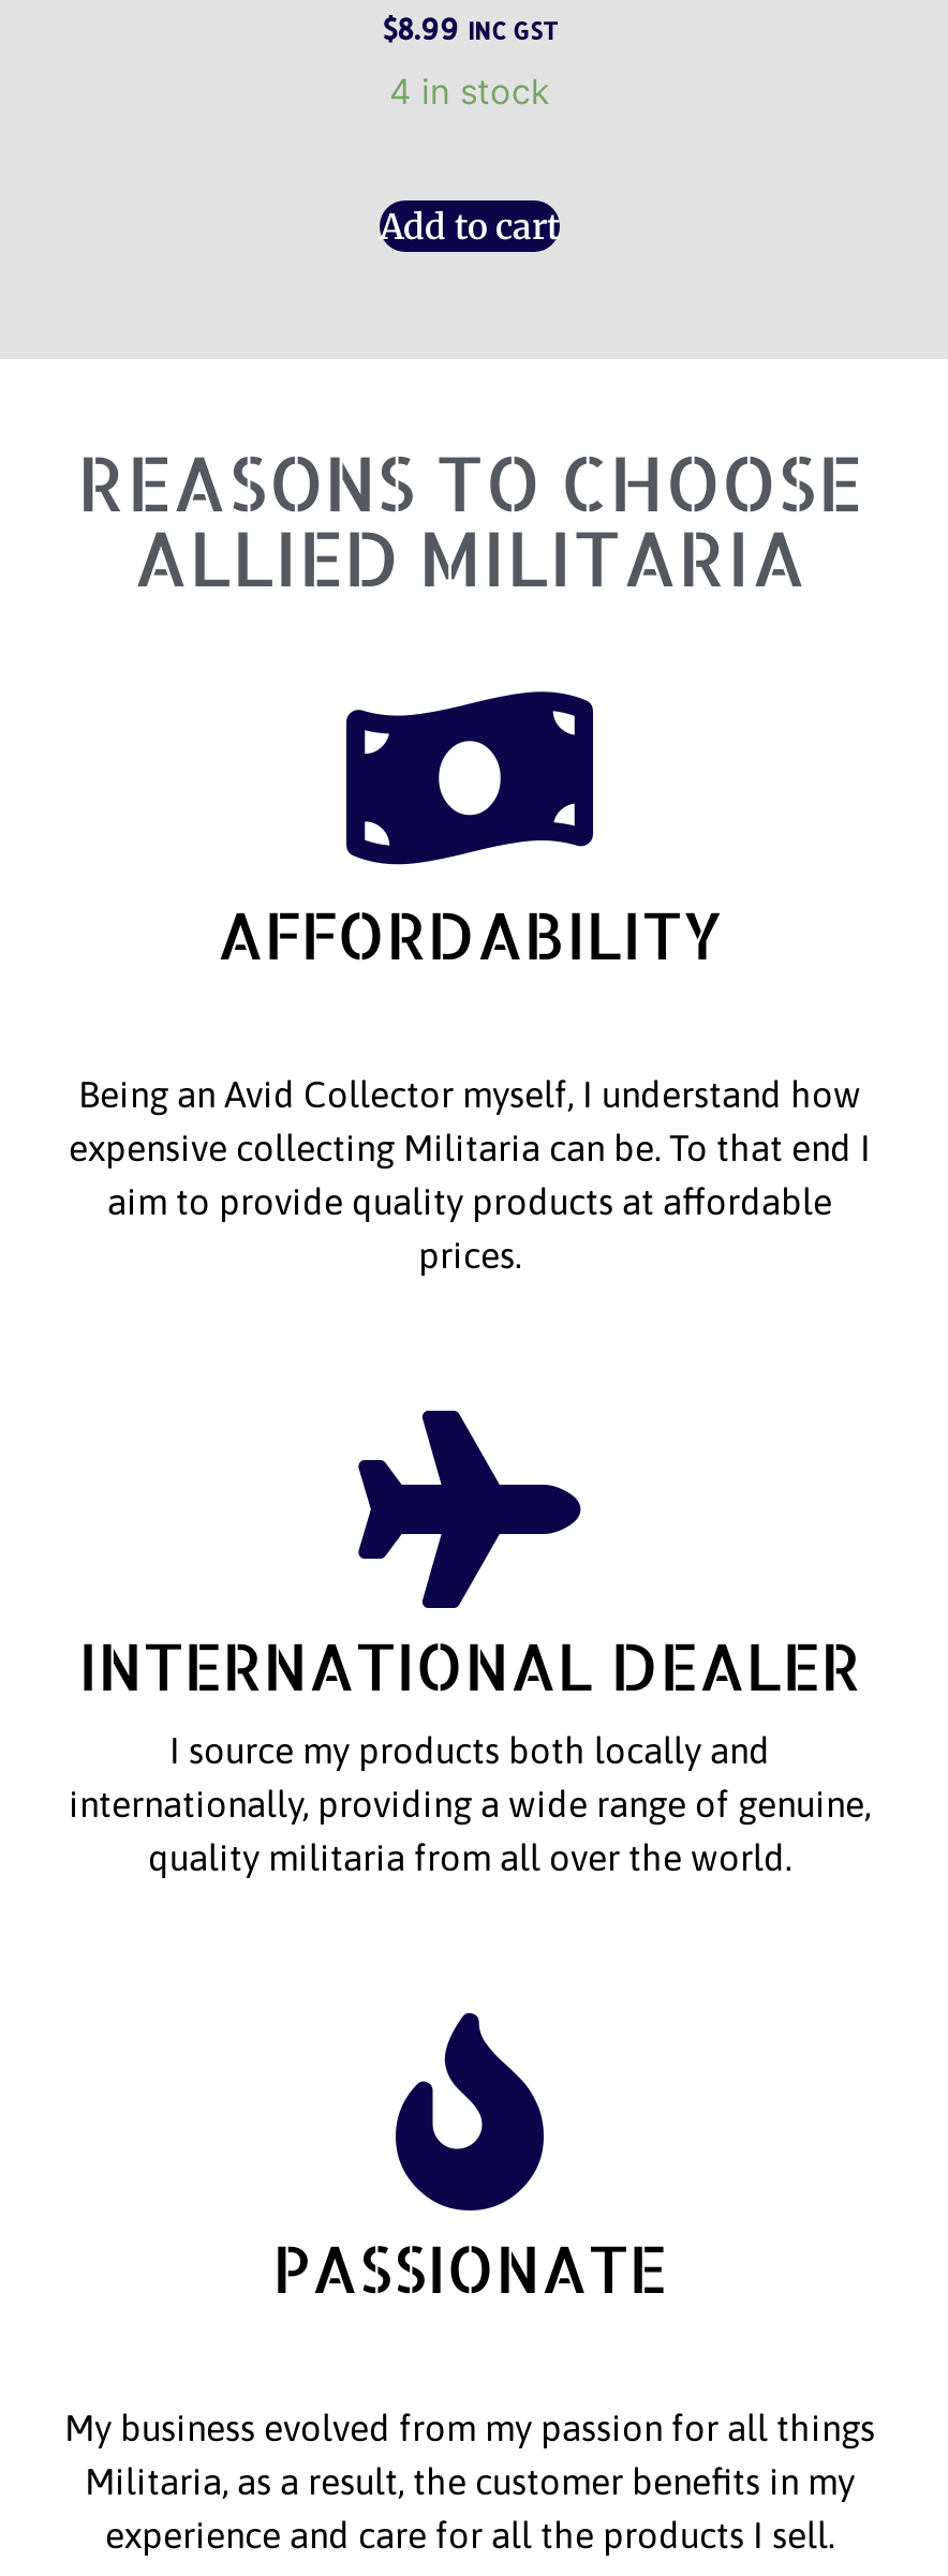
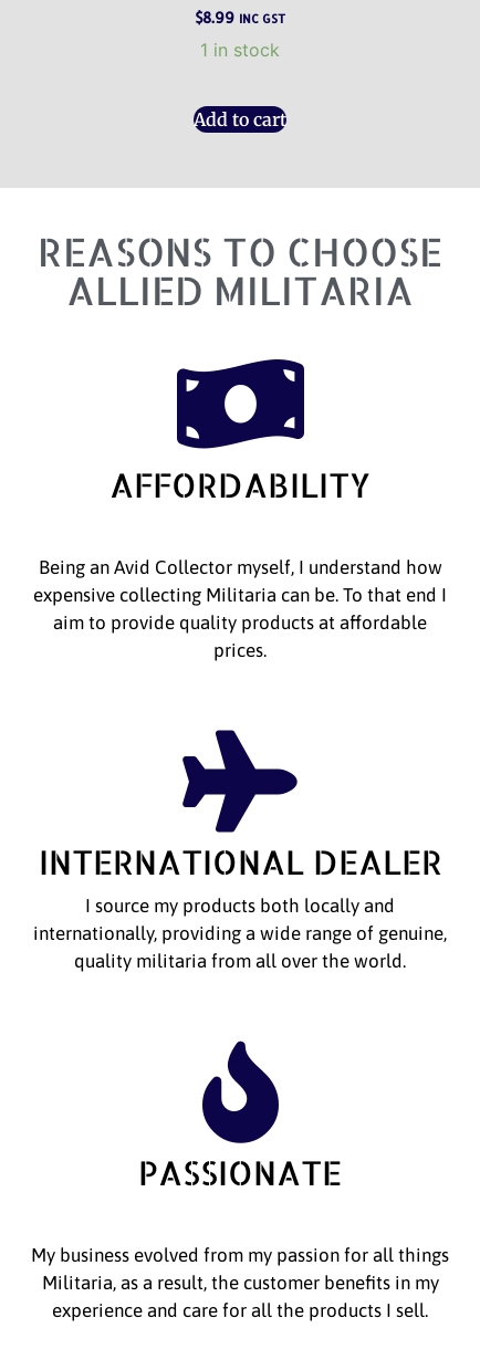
[389,69,550,111] 4 in stock -> [200,38,280,60] 1 in stock

